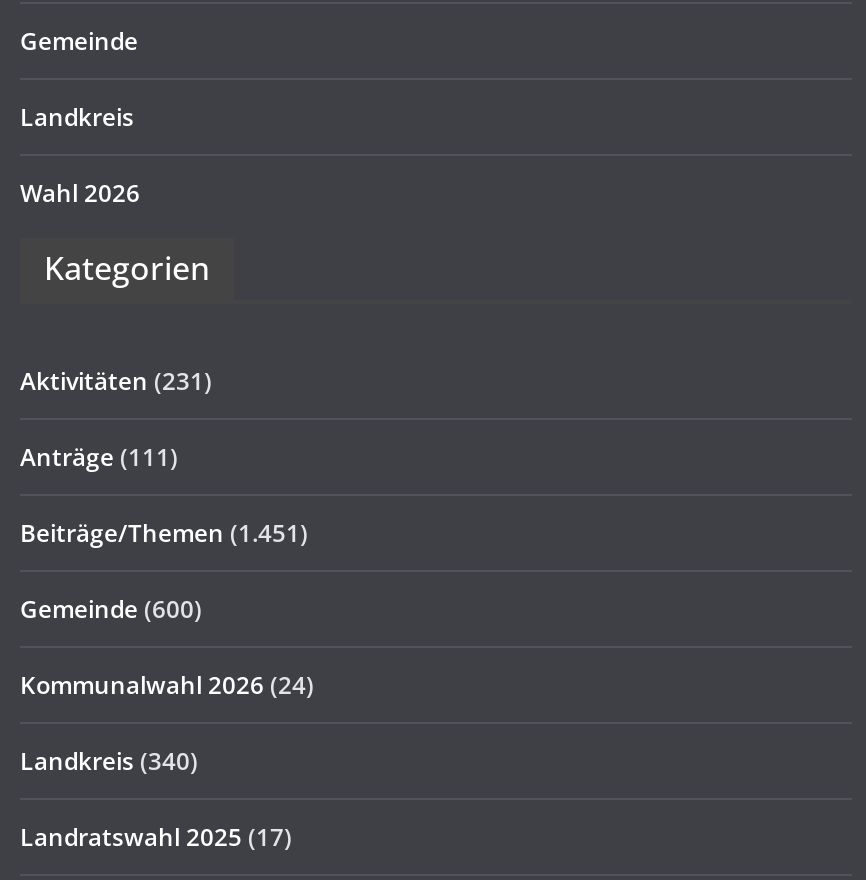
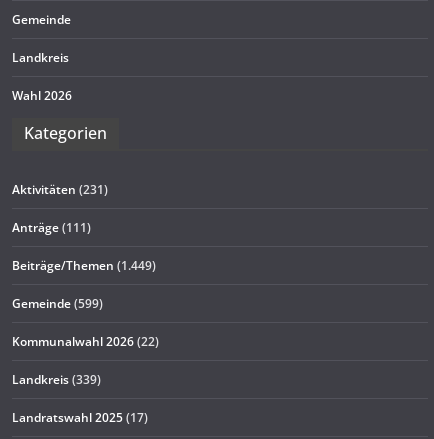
[20,515,308,549] Beiträge/Themen (1.451) -> [12,257,156,274] Beiträge/Themen (1.449)
[20,591,202,625] Gemeinde (600) -> [12,295,103,312] Gemeinde (599)
[20,667,314,701] Kommunalwahl 2026 (24) -> [12,333,159,350] Kommunalwahl 2026 (22)
[20,743,198,777] Landkreis (340) -> [12,371,101,388] Landkreis (339)

